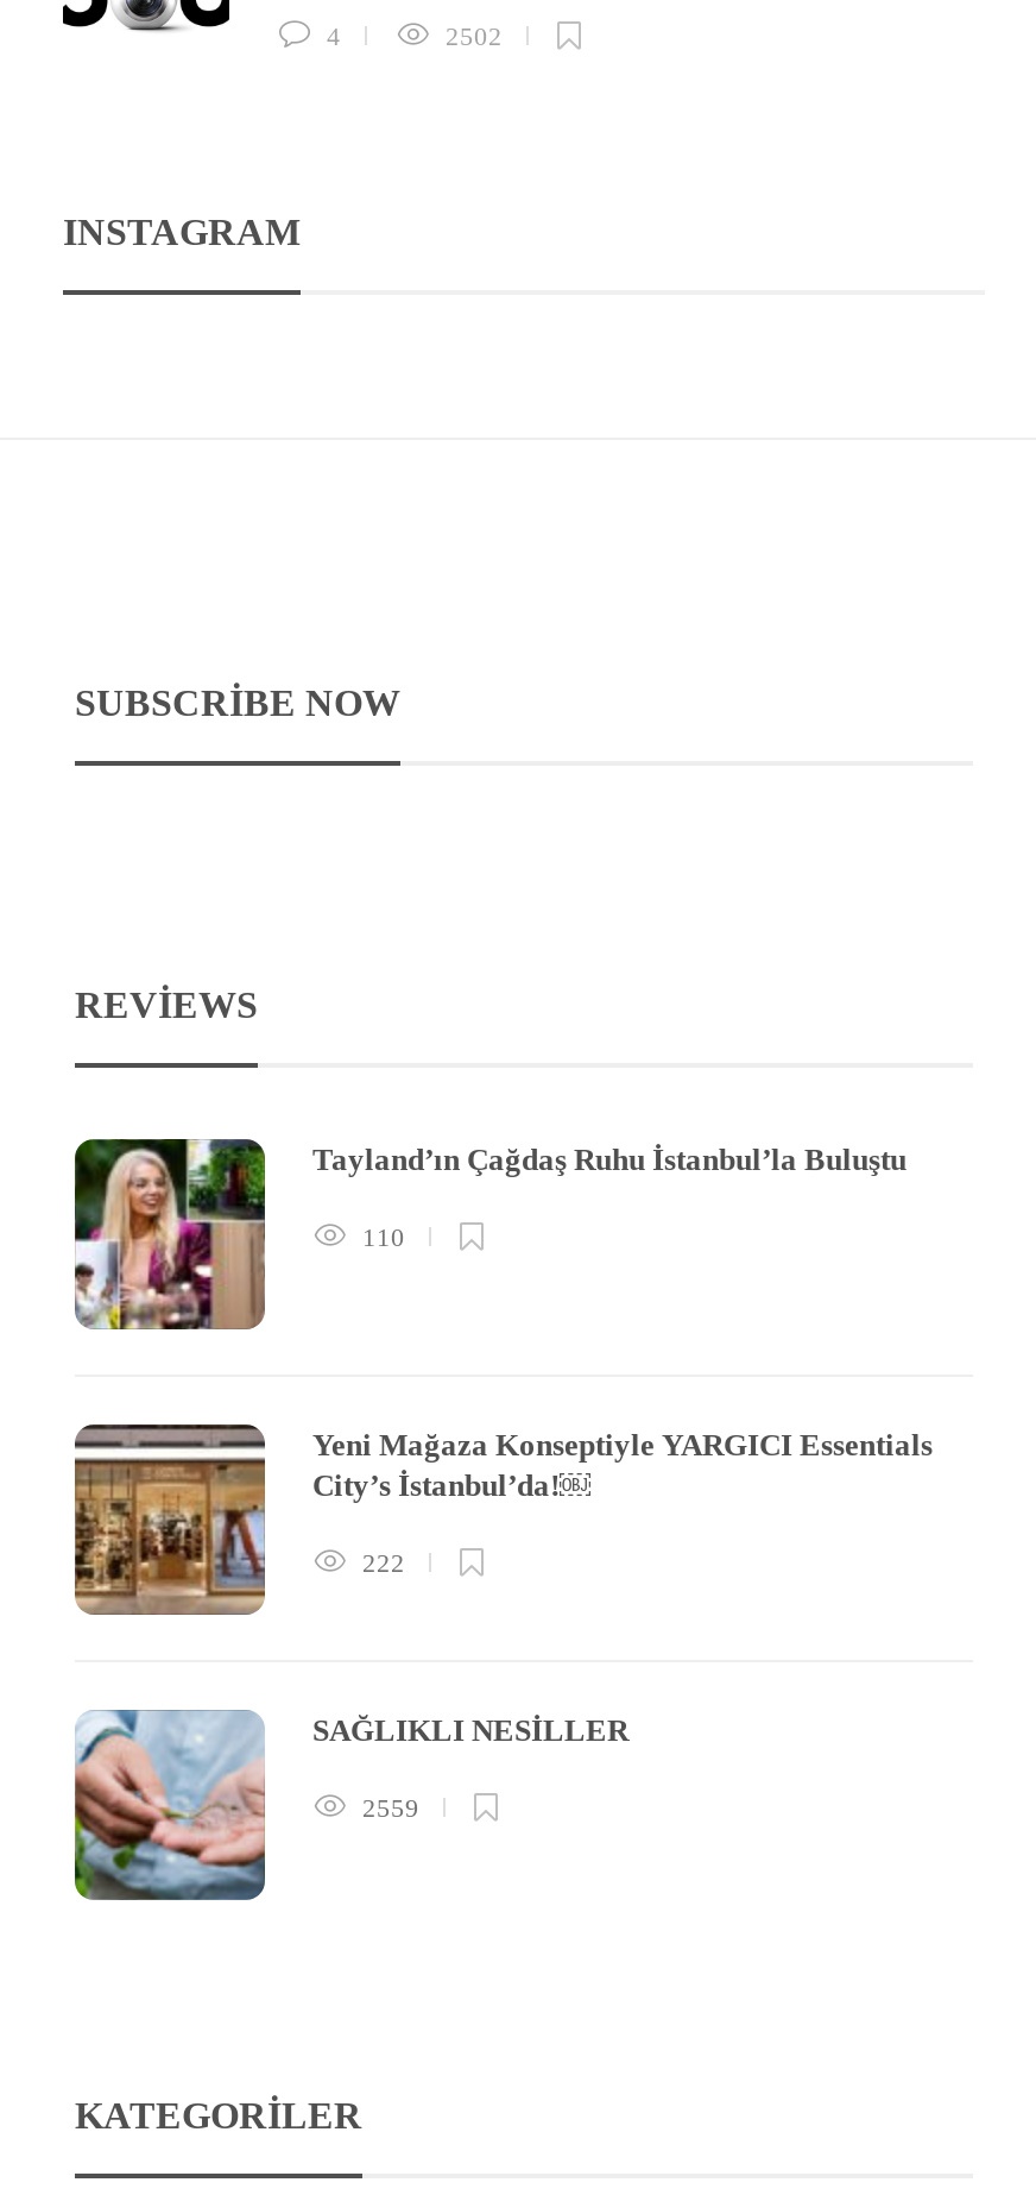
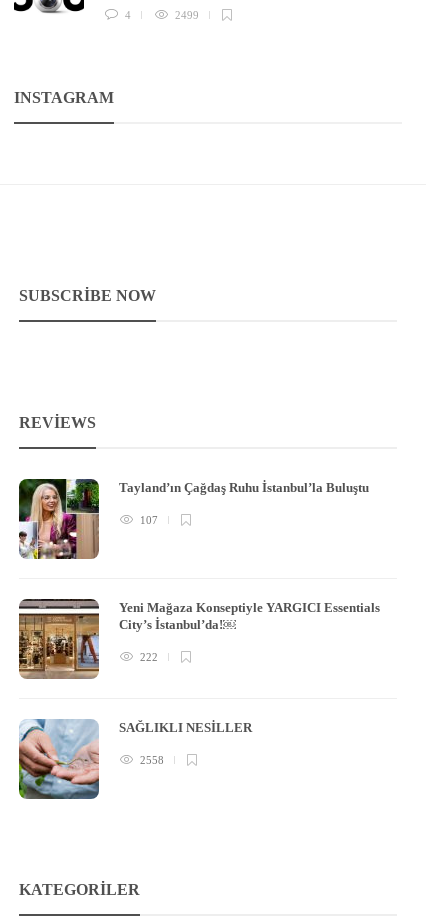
[438,22,503,51] 2502 -> [172,9,199,21] 2499
[355,1223,405,1252] 110 -> [137,514,158,526] 107
[355,1794,419,1822] 2559 -> [137,754,164,766] 2558

